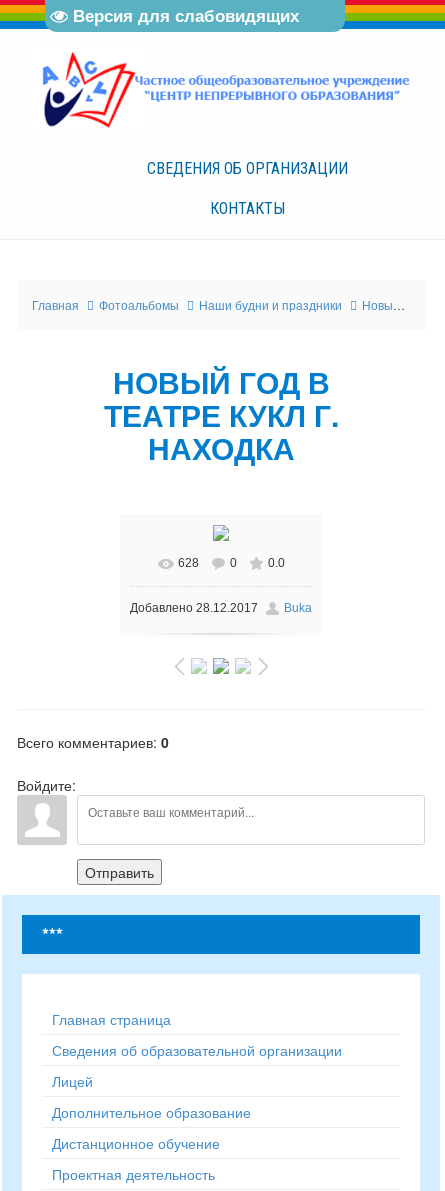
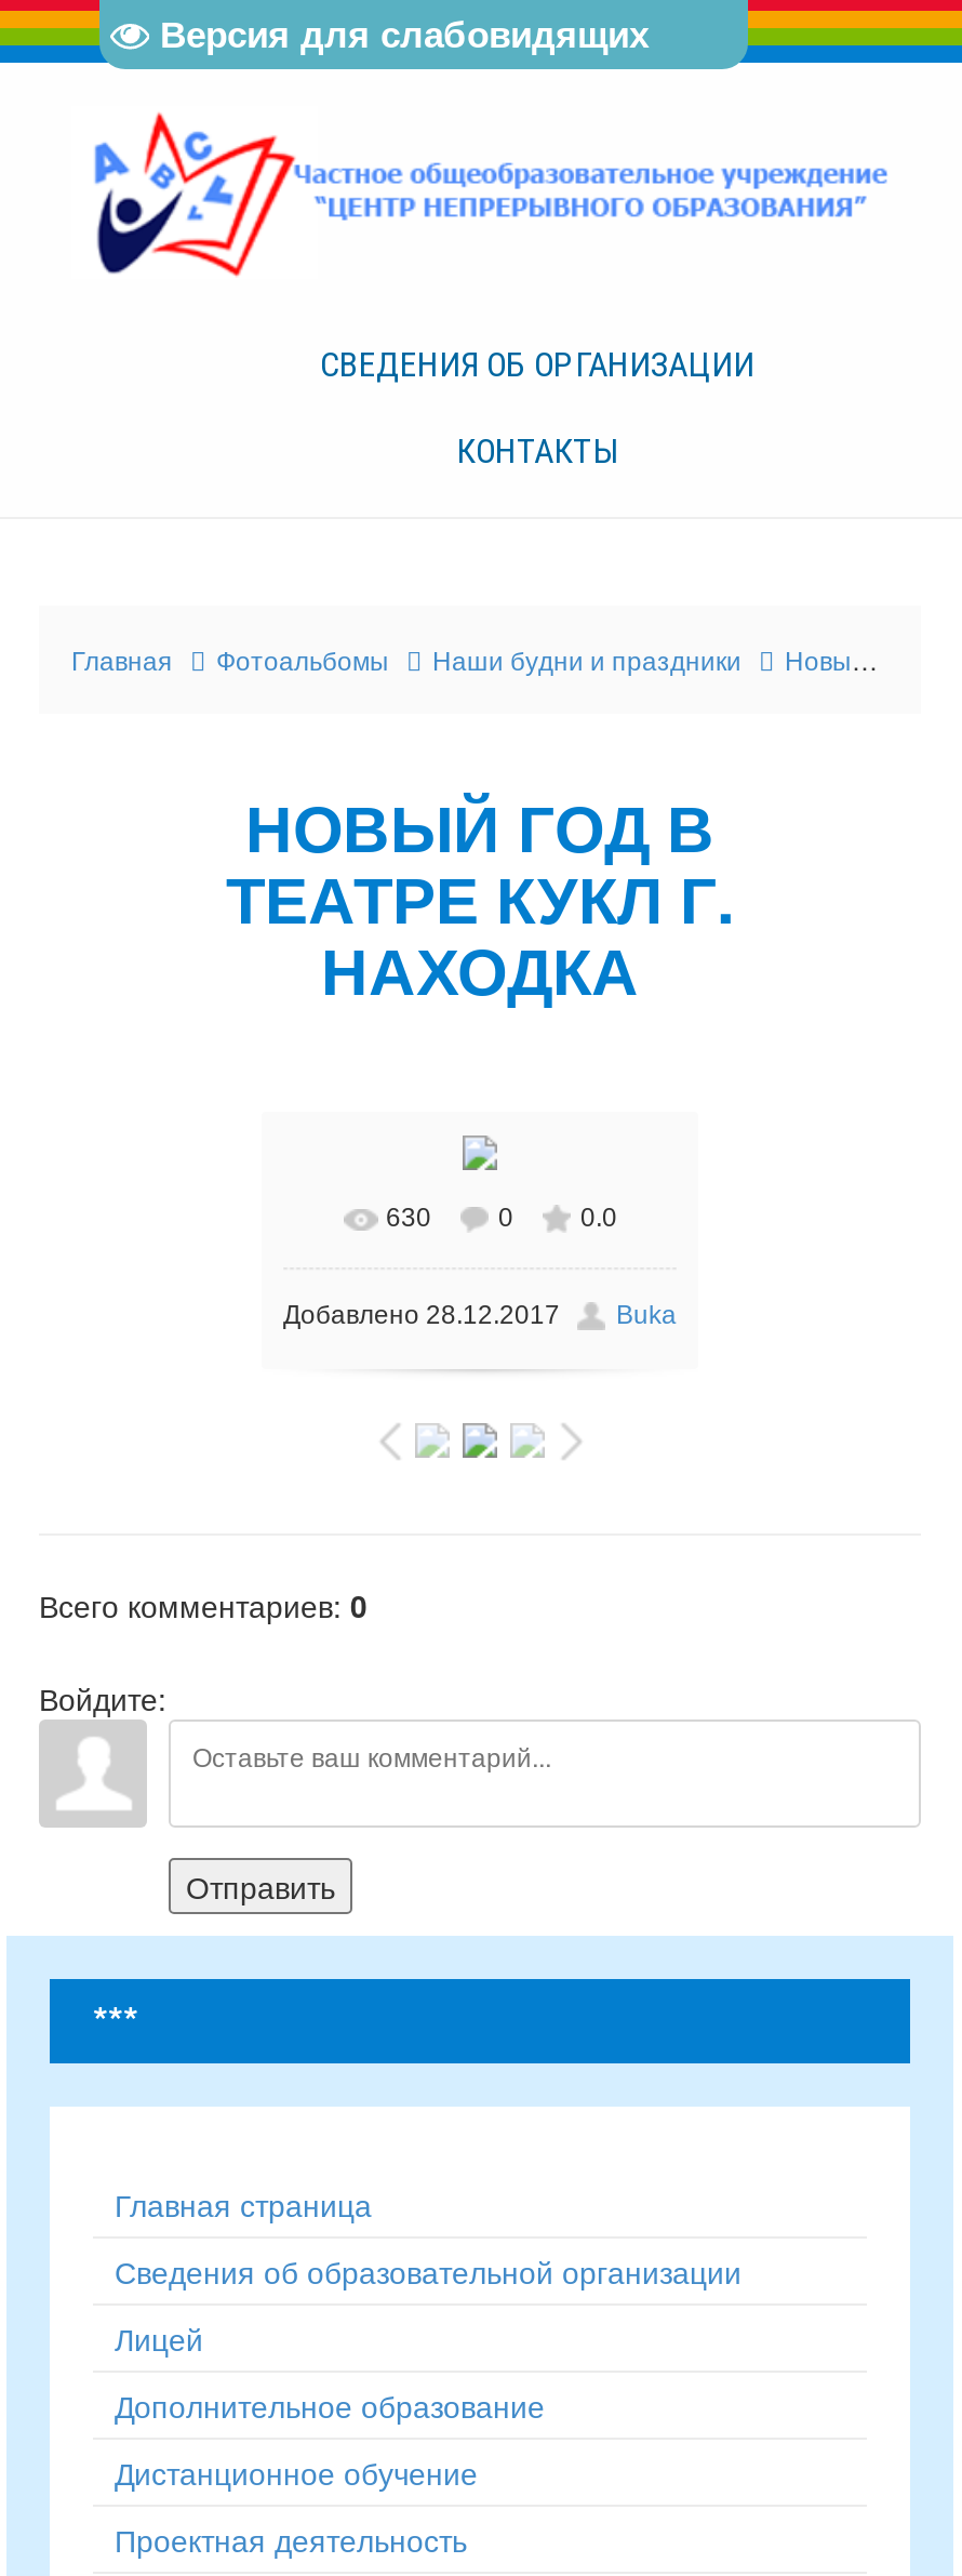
[177,556,198,570] 628 -> [386,1202,431,1232] 630

